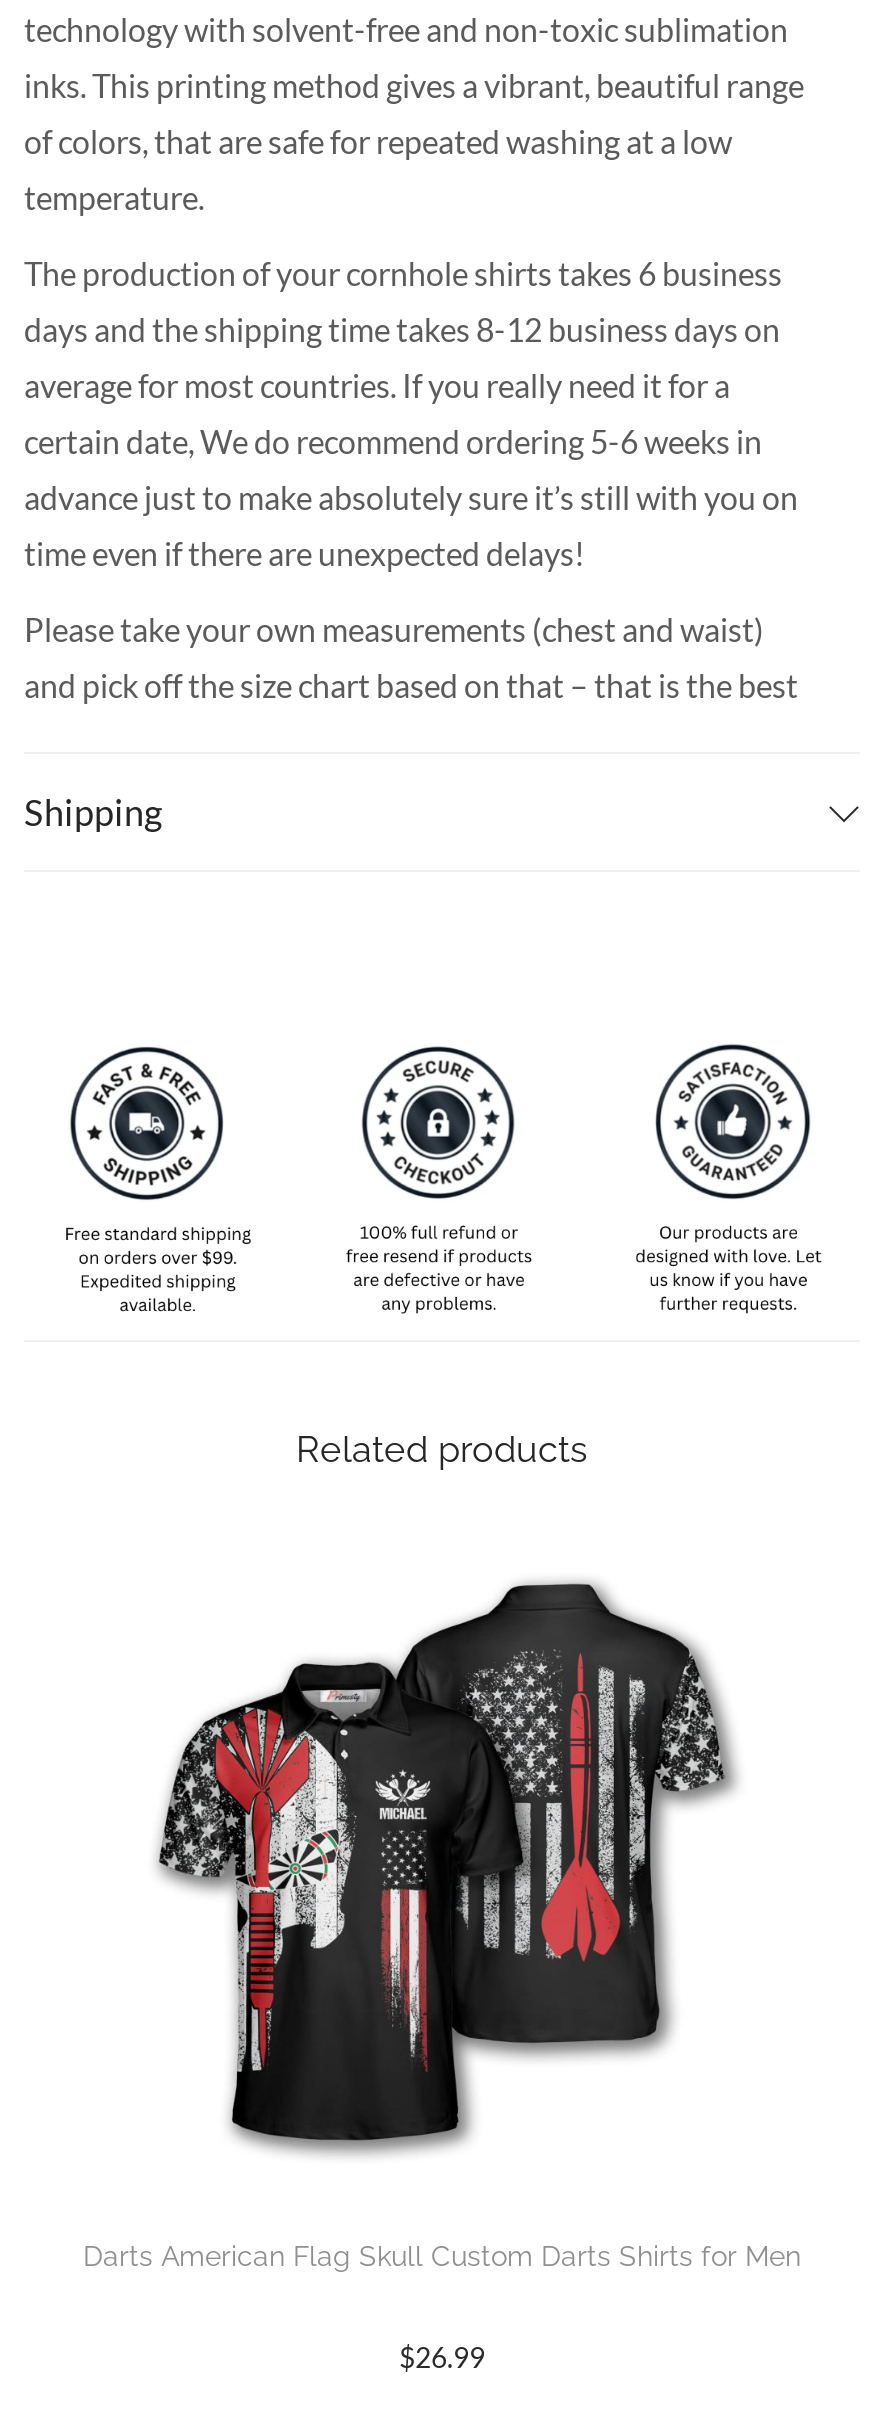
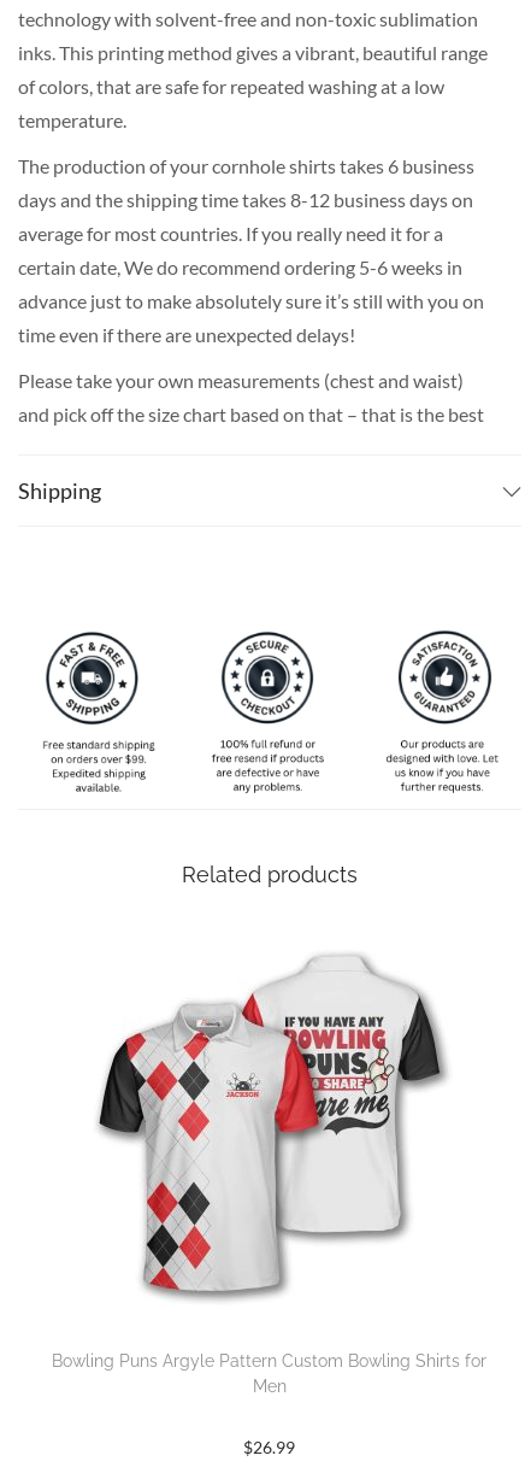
[164,1582,720,2142] [image] -> [101,956,438,1291] [image]
[83,2240,801,2272] Darts American Flag Skull Custom Darts Shirts for Men -> [52,1351,487,1396] Bowling Puns Argyle Pattern Custom Bowling Shirts for | Men

